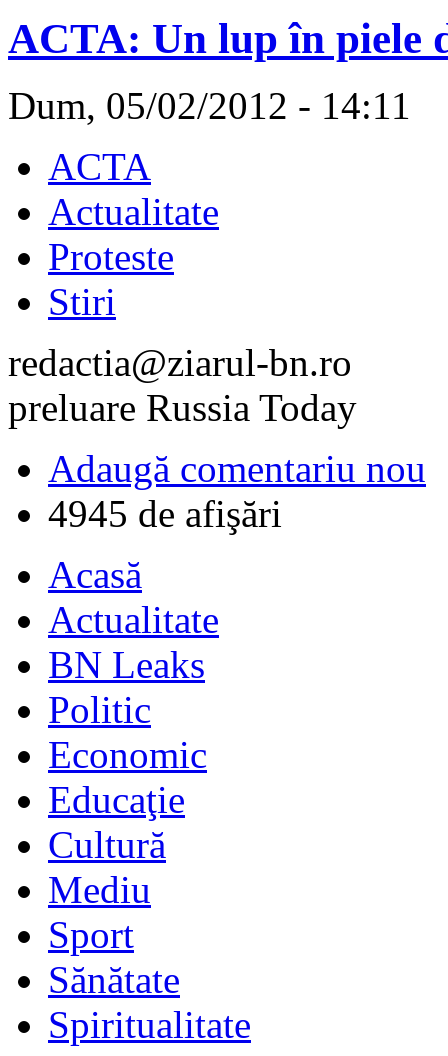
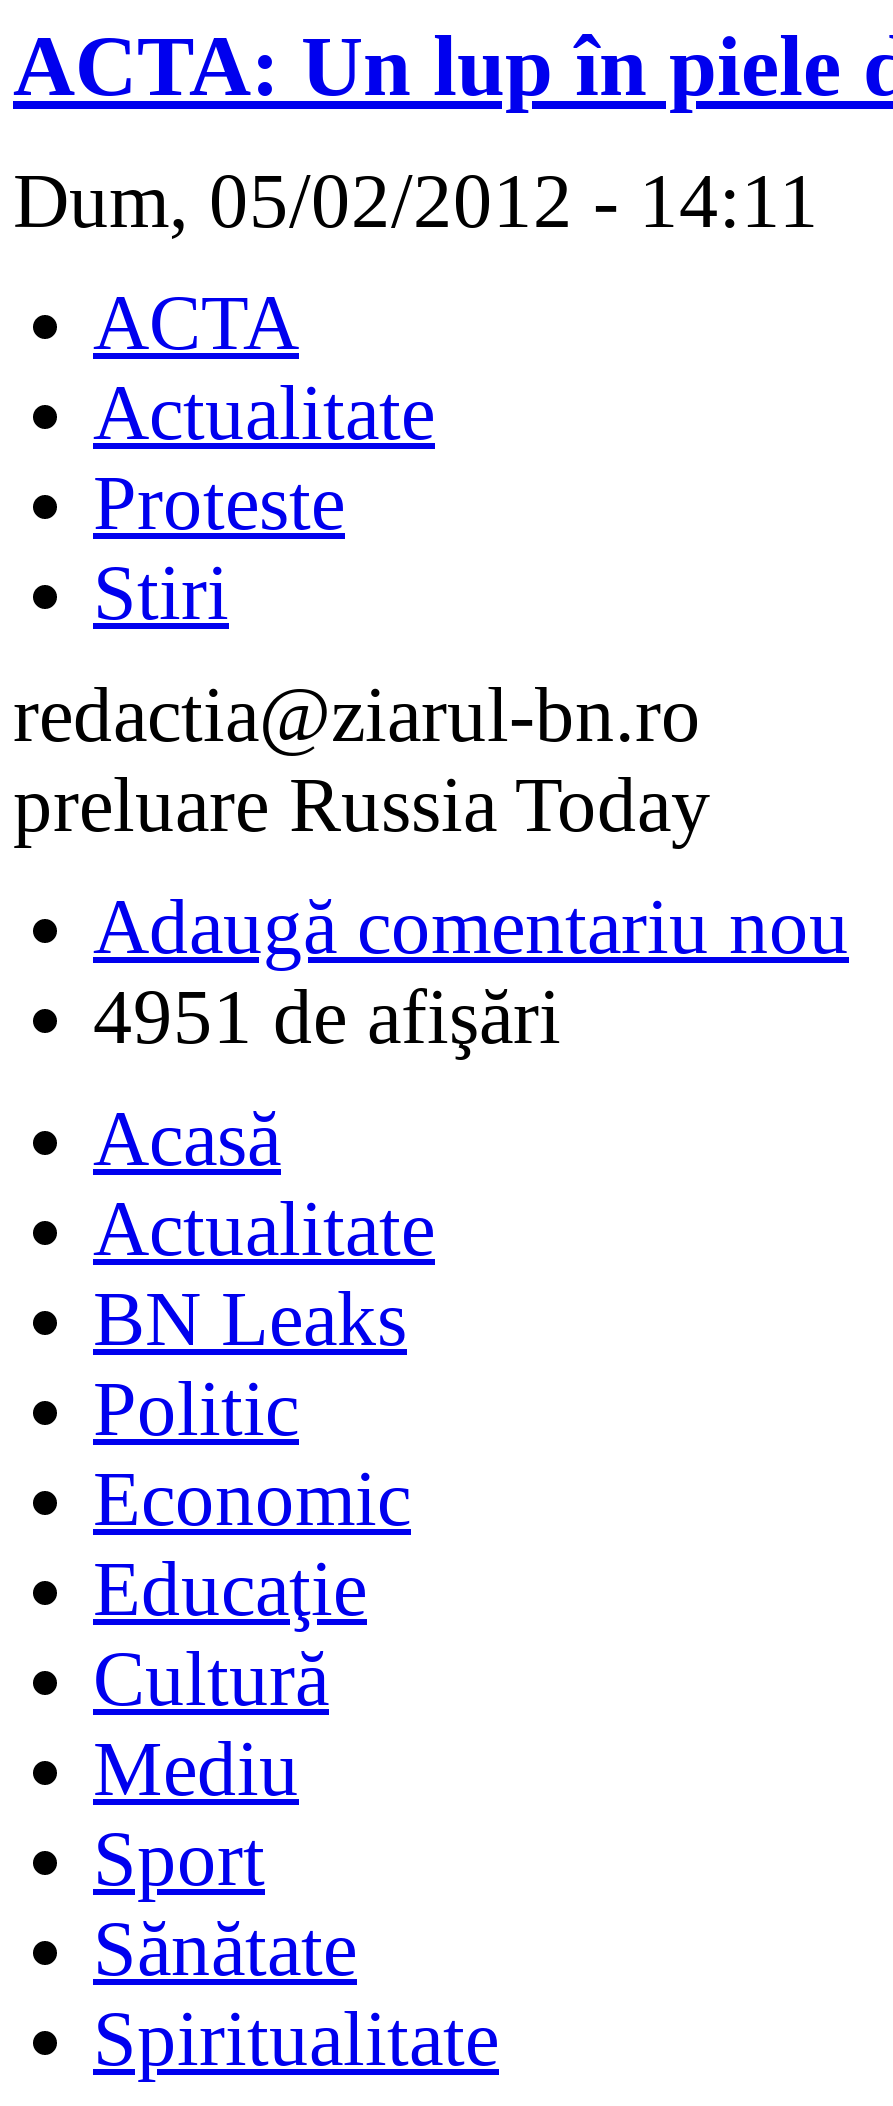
[48,492,282,535] 4945 de afişări -> [93,972,561,1058] 4951 de afişări

